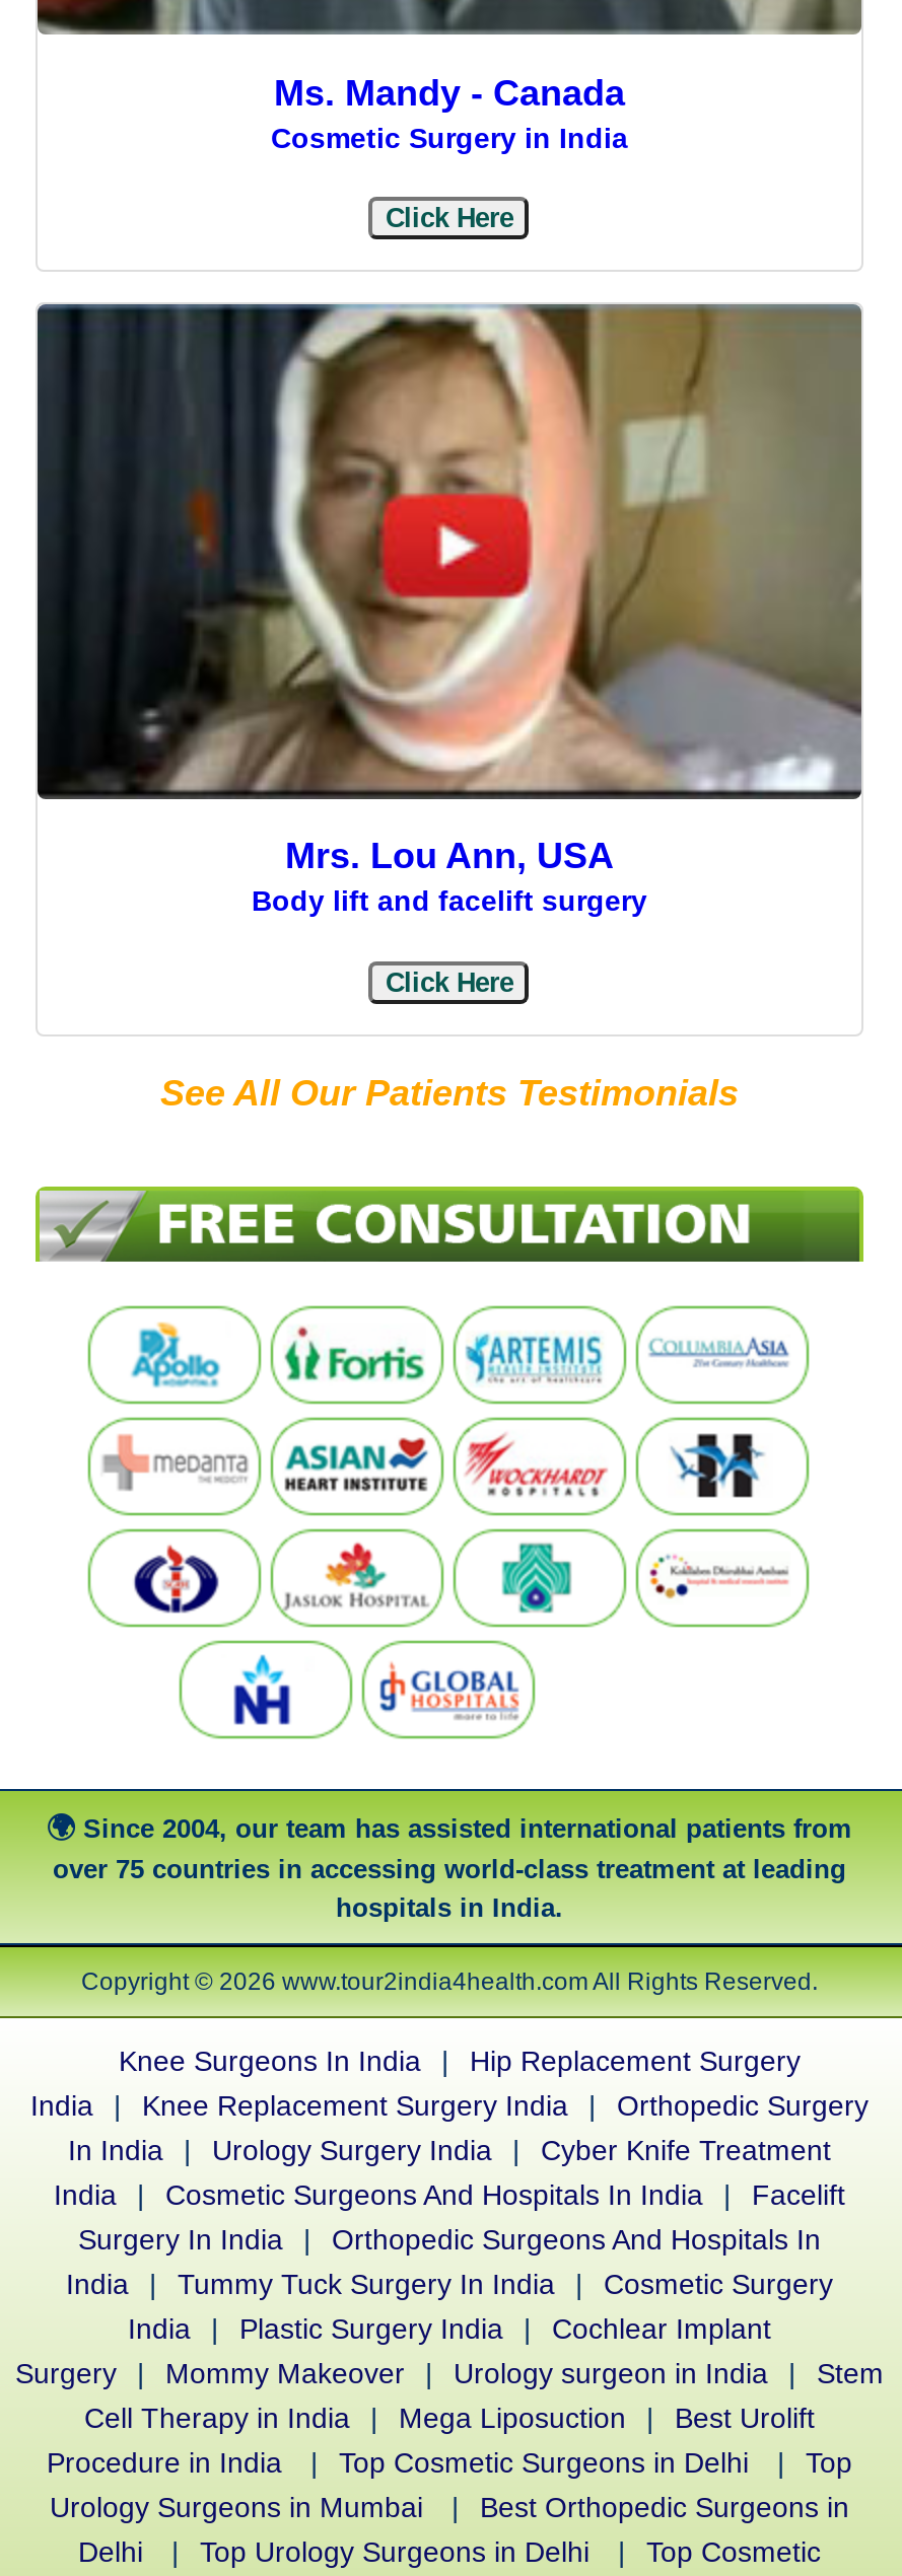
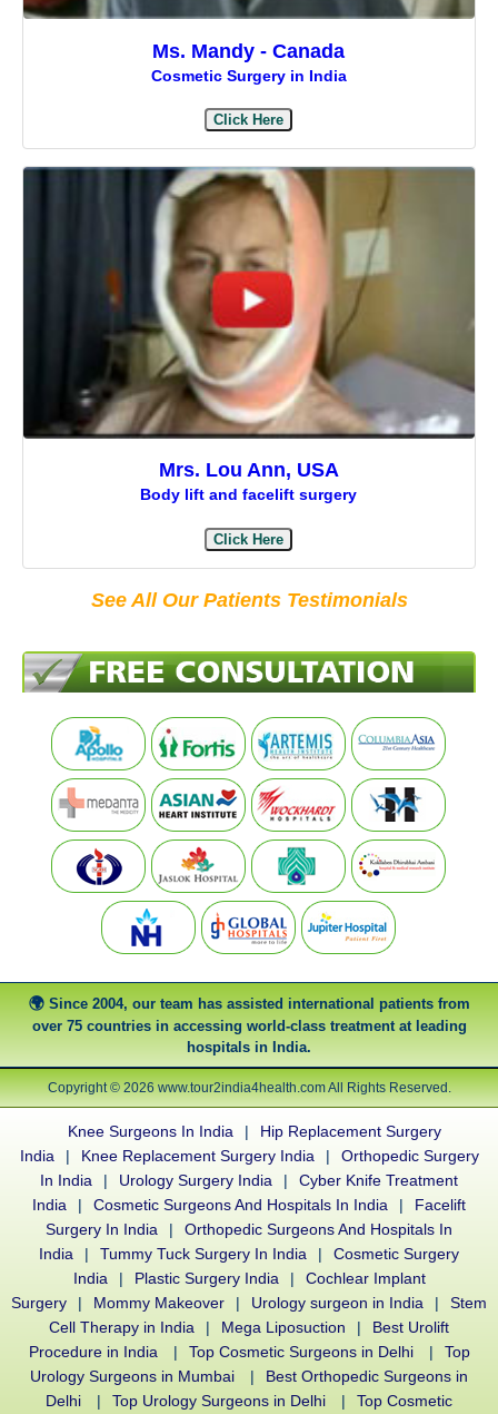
none -> [300,900,397,955] [image]

